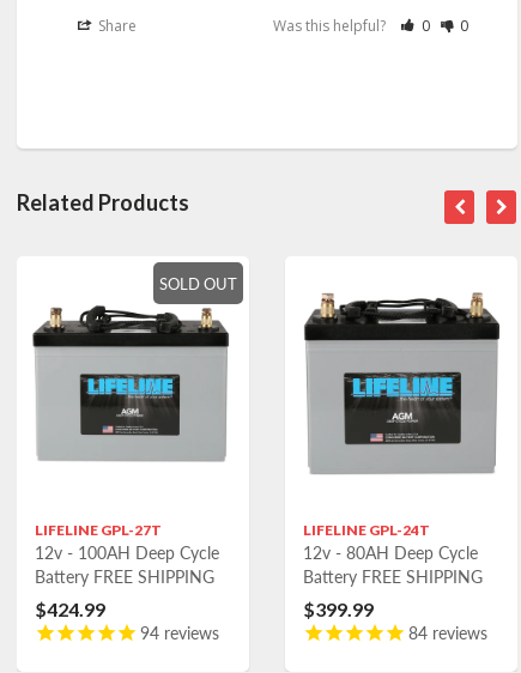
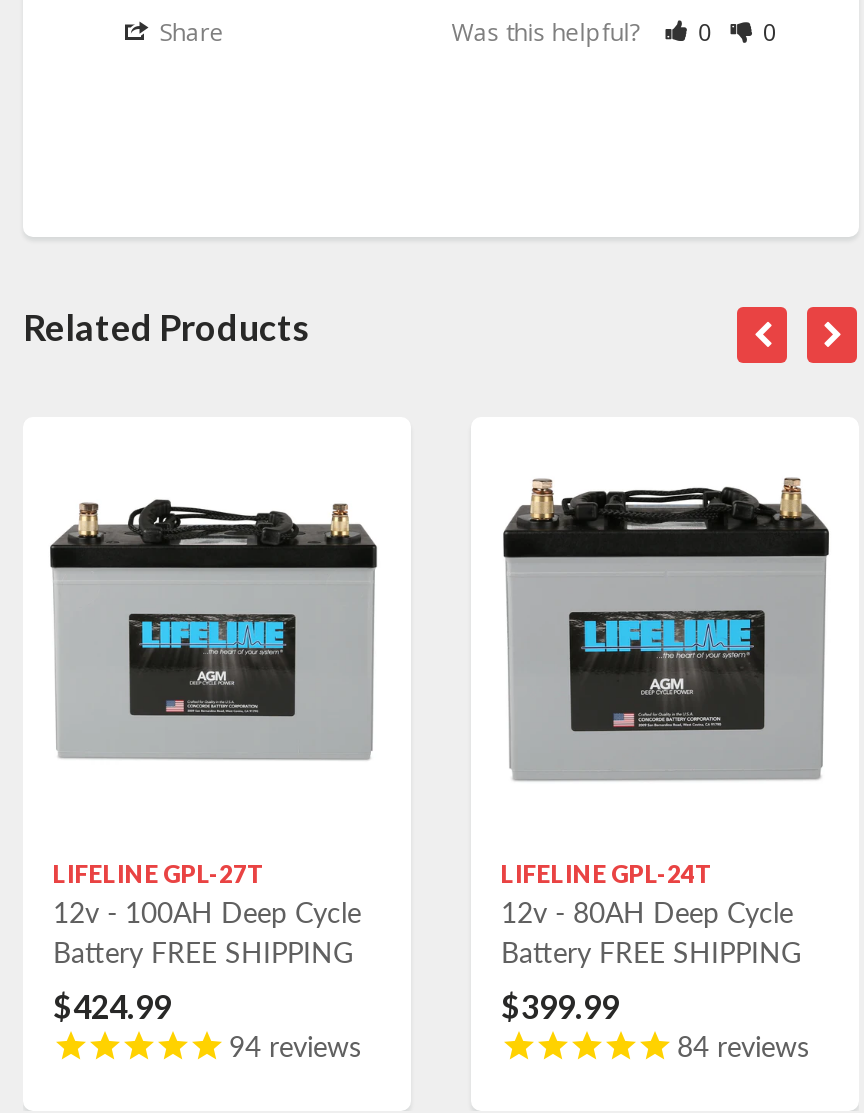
[159,274,237,293] SOLD OUT -> none

